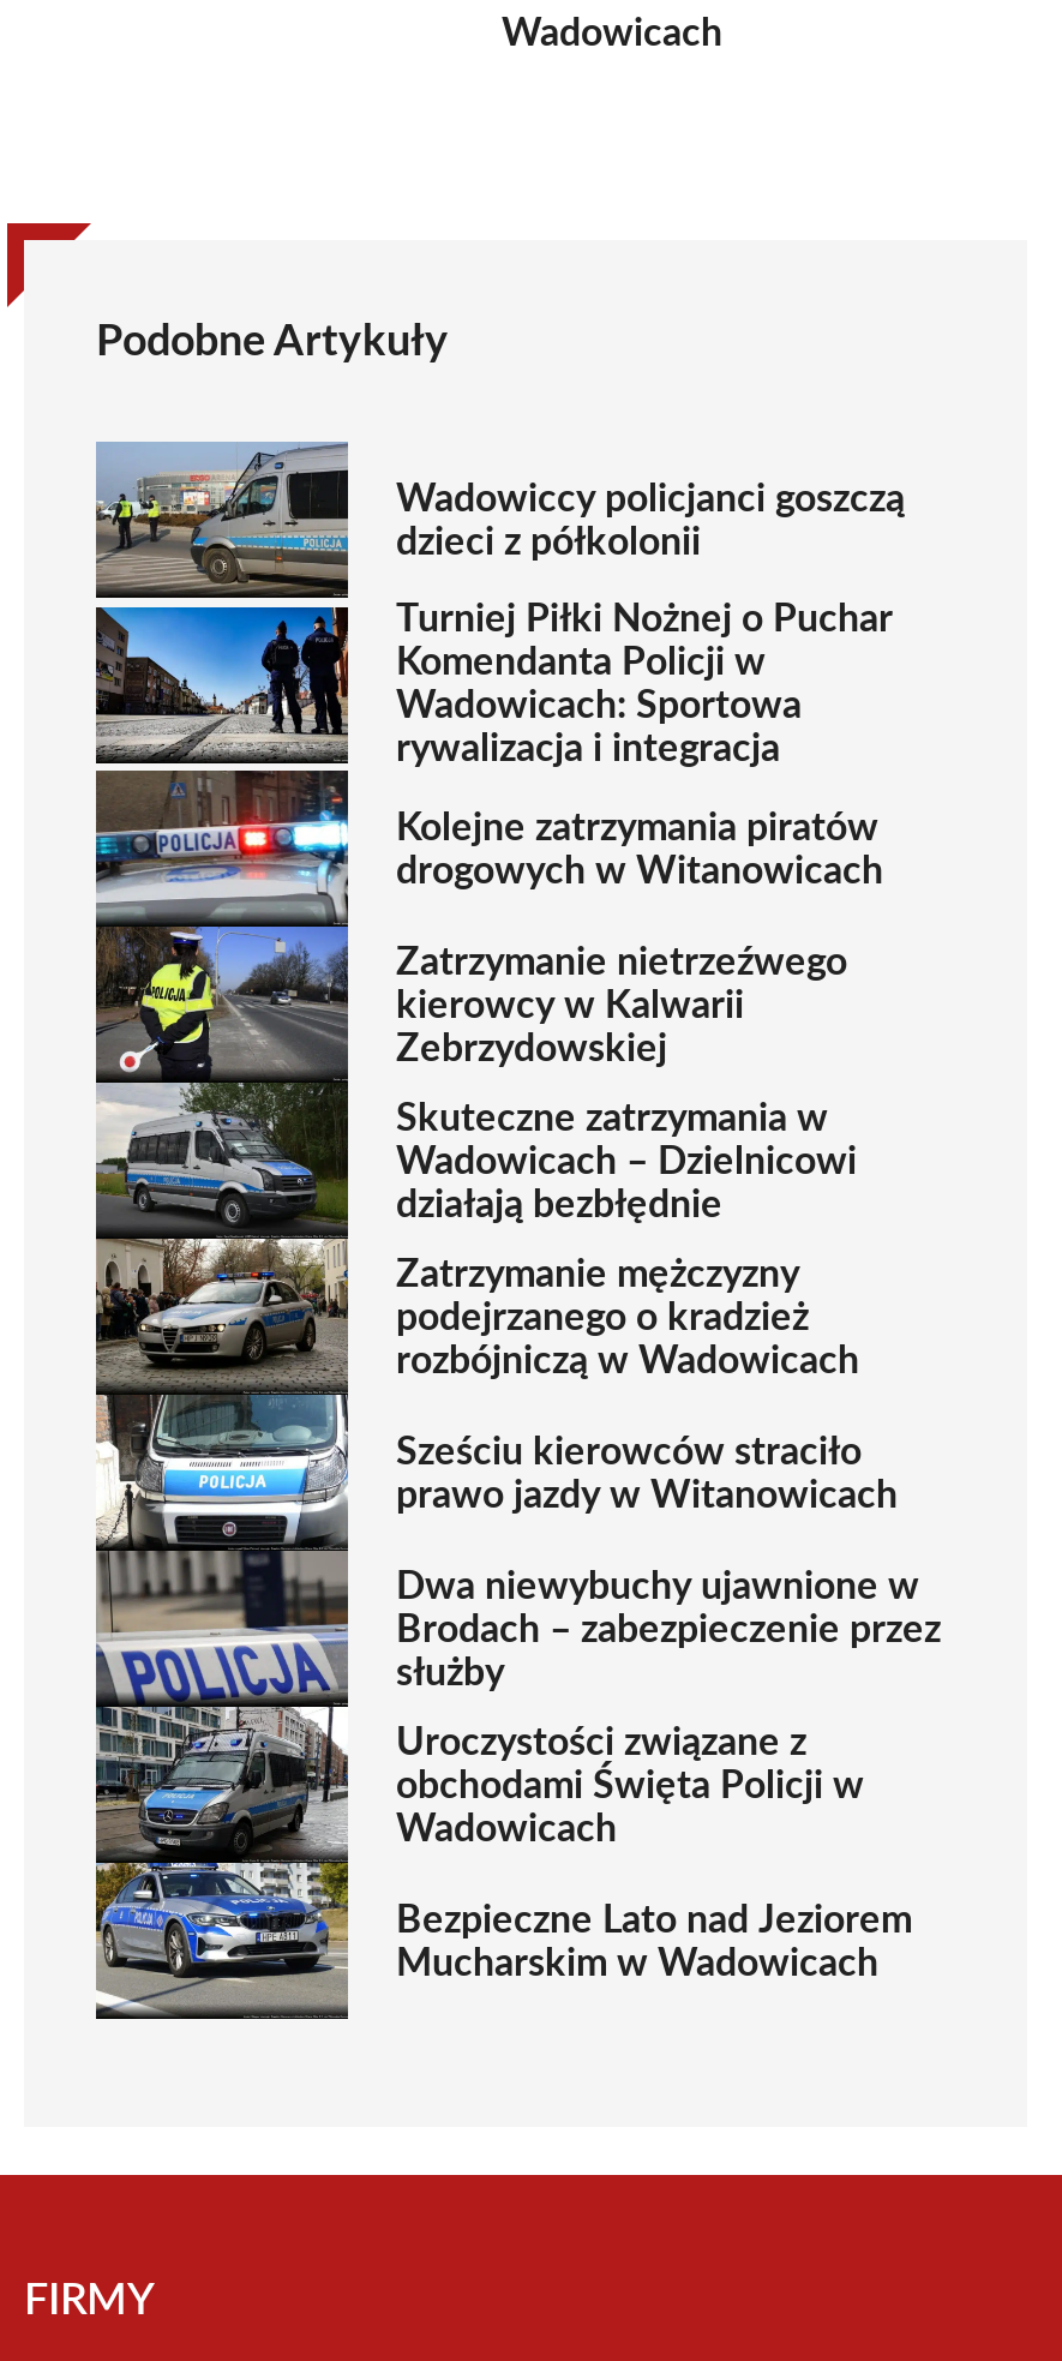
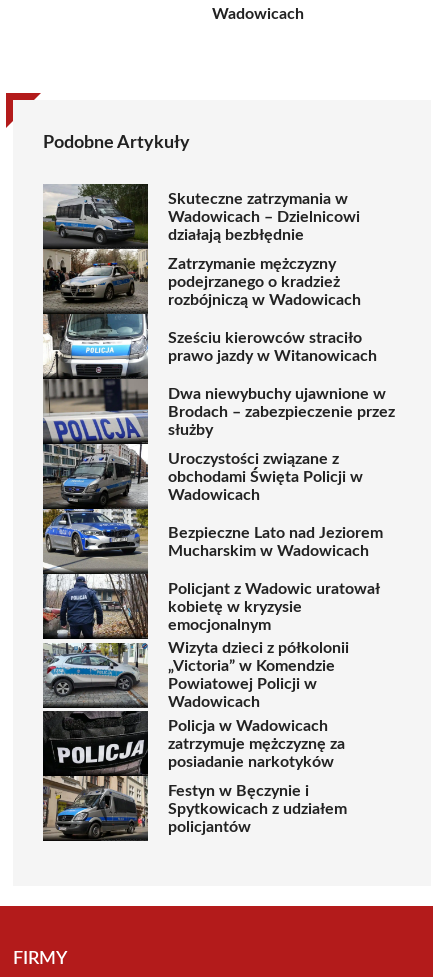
[94,442,905,1085] [image] | Wadowiccy policjanci goszczą | dzieci z półkolonii | Turniej Piłki Nożnej o Puchar | Komendanta Policji w | Wadowicach: Sportowa | rywalizacja i integracja | Kolejne zatrzymania piratów | drogowych w Witanowicach | Zatrzymanie nietrzeźwego | kierowcy w Kalwarii | Zebrzydowskiej -> none
moved [396,1098,941,1982] -> [168,190,395,558]: Skuteczne zatrzymania w | Wadowicach – Dzielnicowi | działają bezbłędnie | ... | Bezpieczne Lato nad Jeziorem | Mucharskim w Wadowicach
none -> [42,574,379,840] [image] | Policjant z Wadowic uratował | kobietę w kryzysie | emocjonalnym | Wizyta dzieci z półkolonii | „Victoria” w Komendzie | Powiatowej Policji w | Wadowicach | Policja w Wadowicach | zatrzymuje mężczyznę za | posiadanie narkotyków | Festyn w Bęczynie i | Spytkowicach z udziałem | policjantów

